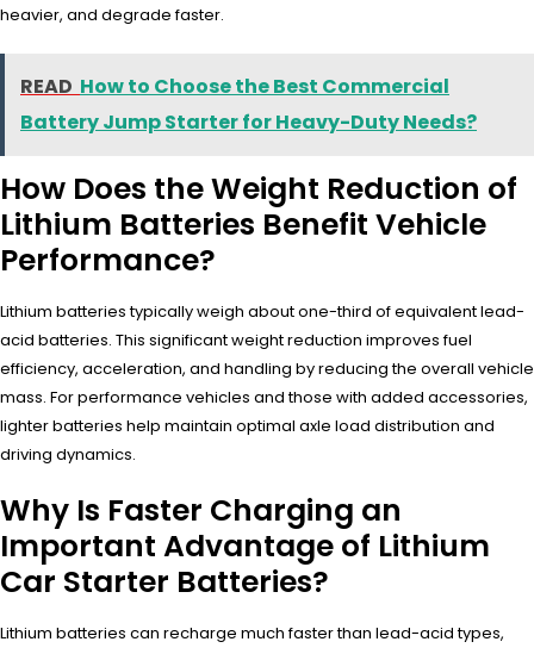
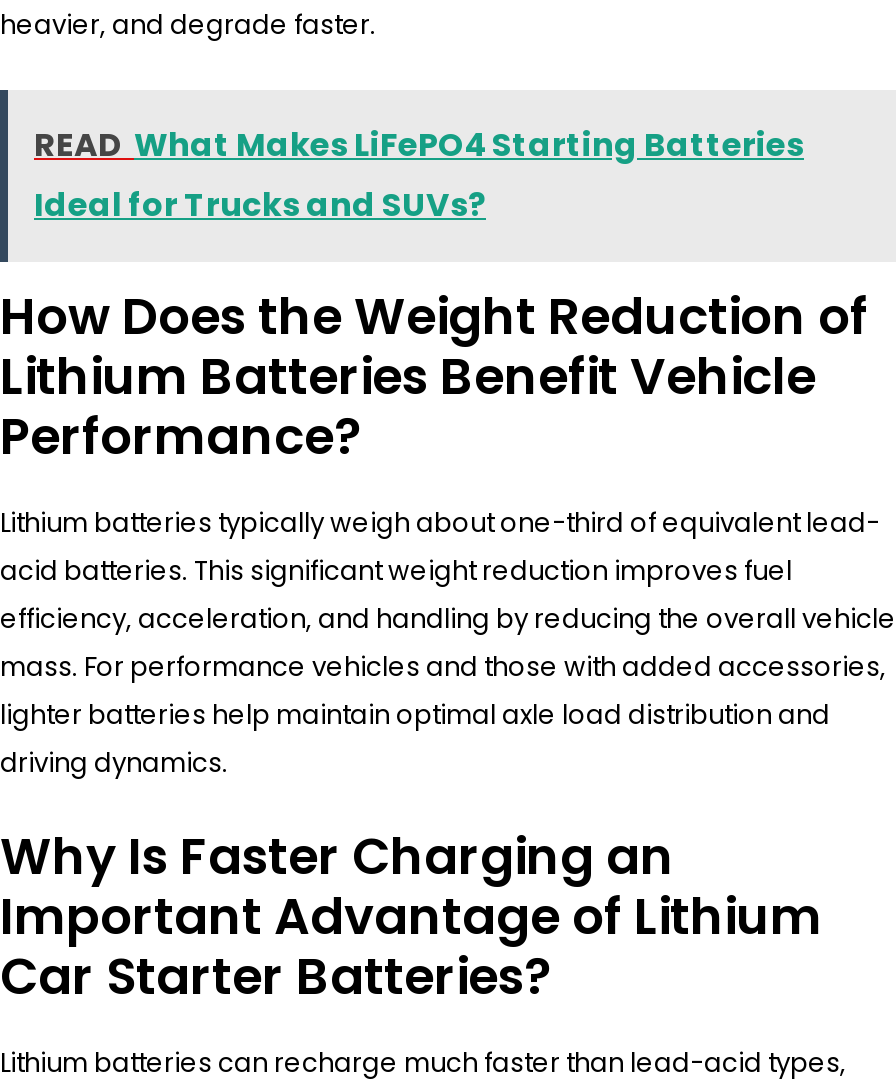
[20,73,477,136] READ How to Choose the Best Commercial | Battery Jump Starter for Heavy-Duty Needs? -> [34,122,804,228] READ What Makes LiFePO4 Starting Batteries | Ideal for Trucks and SUVs?

